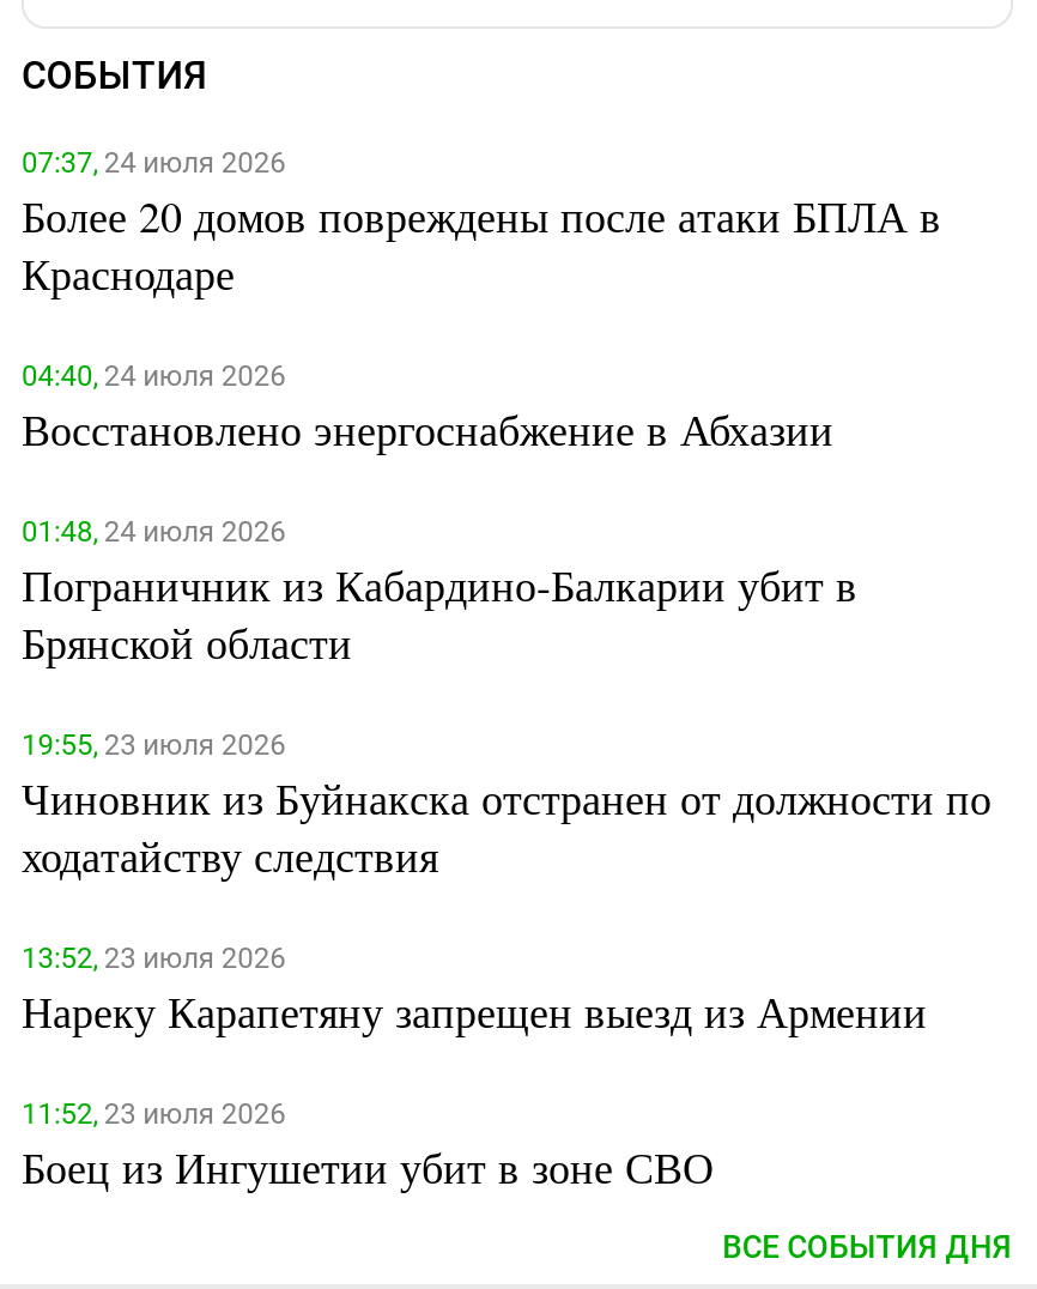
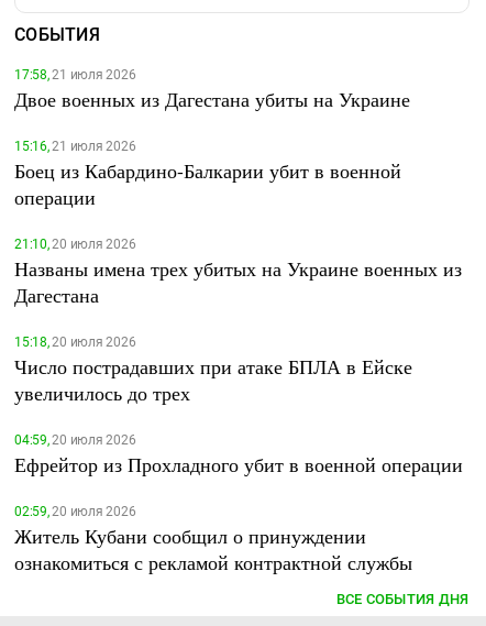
[22,145,941,301] 07:37, 24 июля 2026 | Более 20 домов повреждены после атаки БПЛА в | Краснодаре -> [14,67,410,112] 17:58, 21 июля 2026 | Двое военных из Дагестана убиты на Украине
[22,359,833,457] 04:40, 24 июля 2026 | Восстановлено энергоснабжение в Абхазии -> [14,138,401,210] 15:16, 21 июля 2026 | Боец из Кабардино-Балкарии убит в военной | операции
[22,514,857,670] 01:48, 24 июля 2026 | Пограничник из Кабардино-Балкарии убит в | Брянской области -> [14,236,462,308] 21:10, 20 июля 2026 | Названы имена трех убитых на Украине военных из | Дагестана
[22,728,991,883] 19:55, 23 июля 2026 | Чиновник из Буйнакска отстранен от должности по | ходатайству следствия -> [14,334,412,406] 15:18, 20 июля 2026 | Число пострадавших при атаке БПЛА в Ейске | увеличилось до трех
[22,941,927,1039] 13:52, 23 июля 2026 | Нареку Карапетяну запрещен выезд из Армении -> [14,432,463,477] 04:59, 20 июля 2026 | Ефрейтор из Прохладного убит в военной операции
[22,1097,714,1195] 11:52, 23 июля 2026 | Боец из Ингушетии убит в зоне СВО -> [14,504,412,575] 02:59, 20 июля 2026 | Житель Кубани сообщил о принуждении | ознакомиться с рекламой контрактной службы

